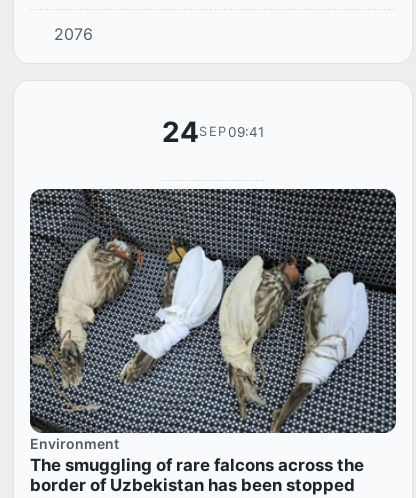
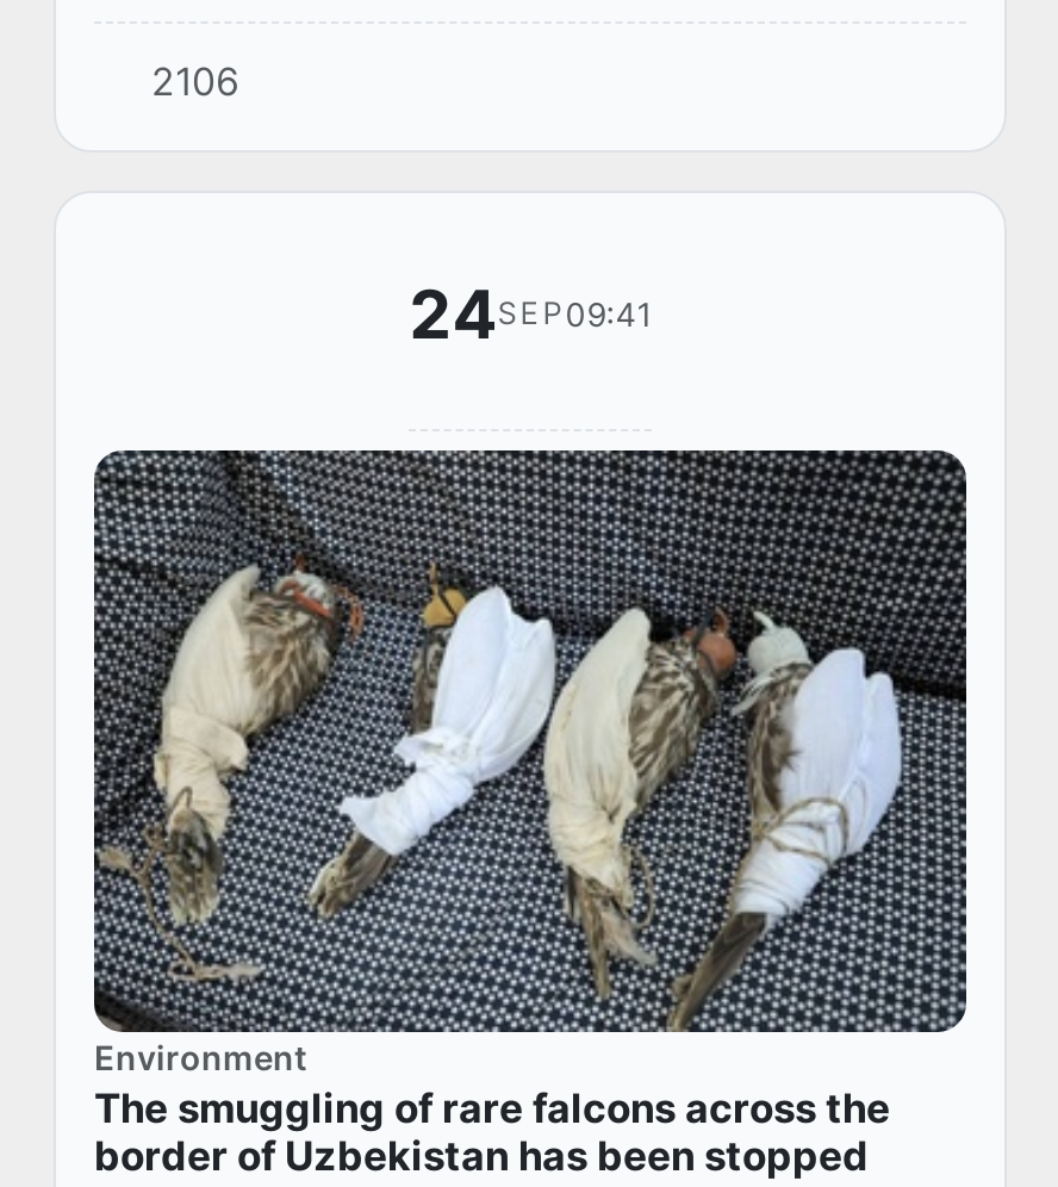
[54,24,93,44] 2076 -> [151,57,239,105] 2106

